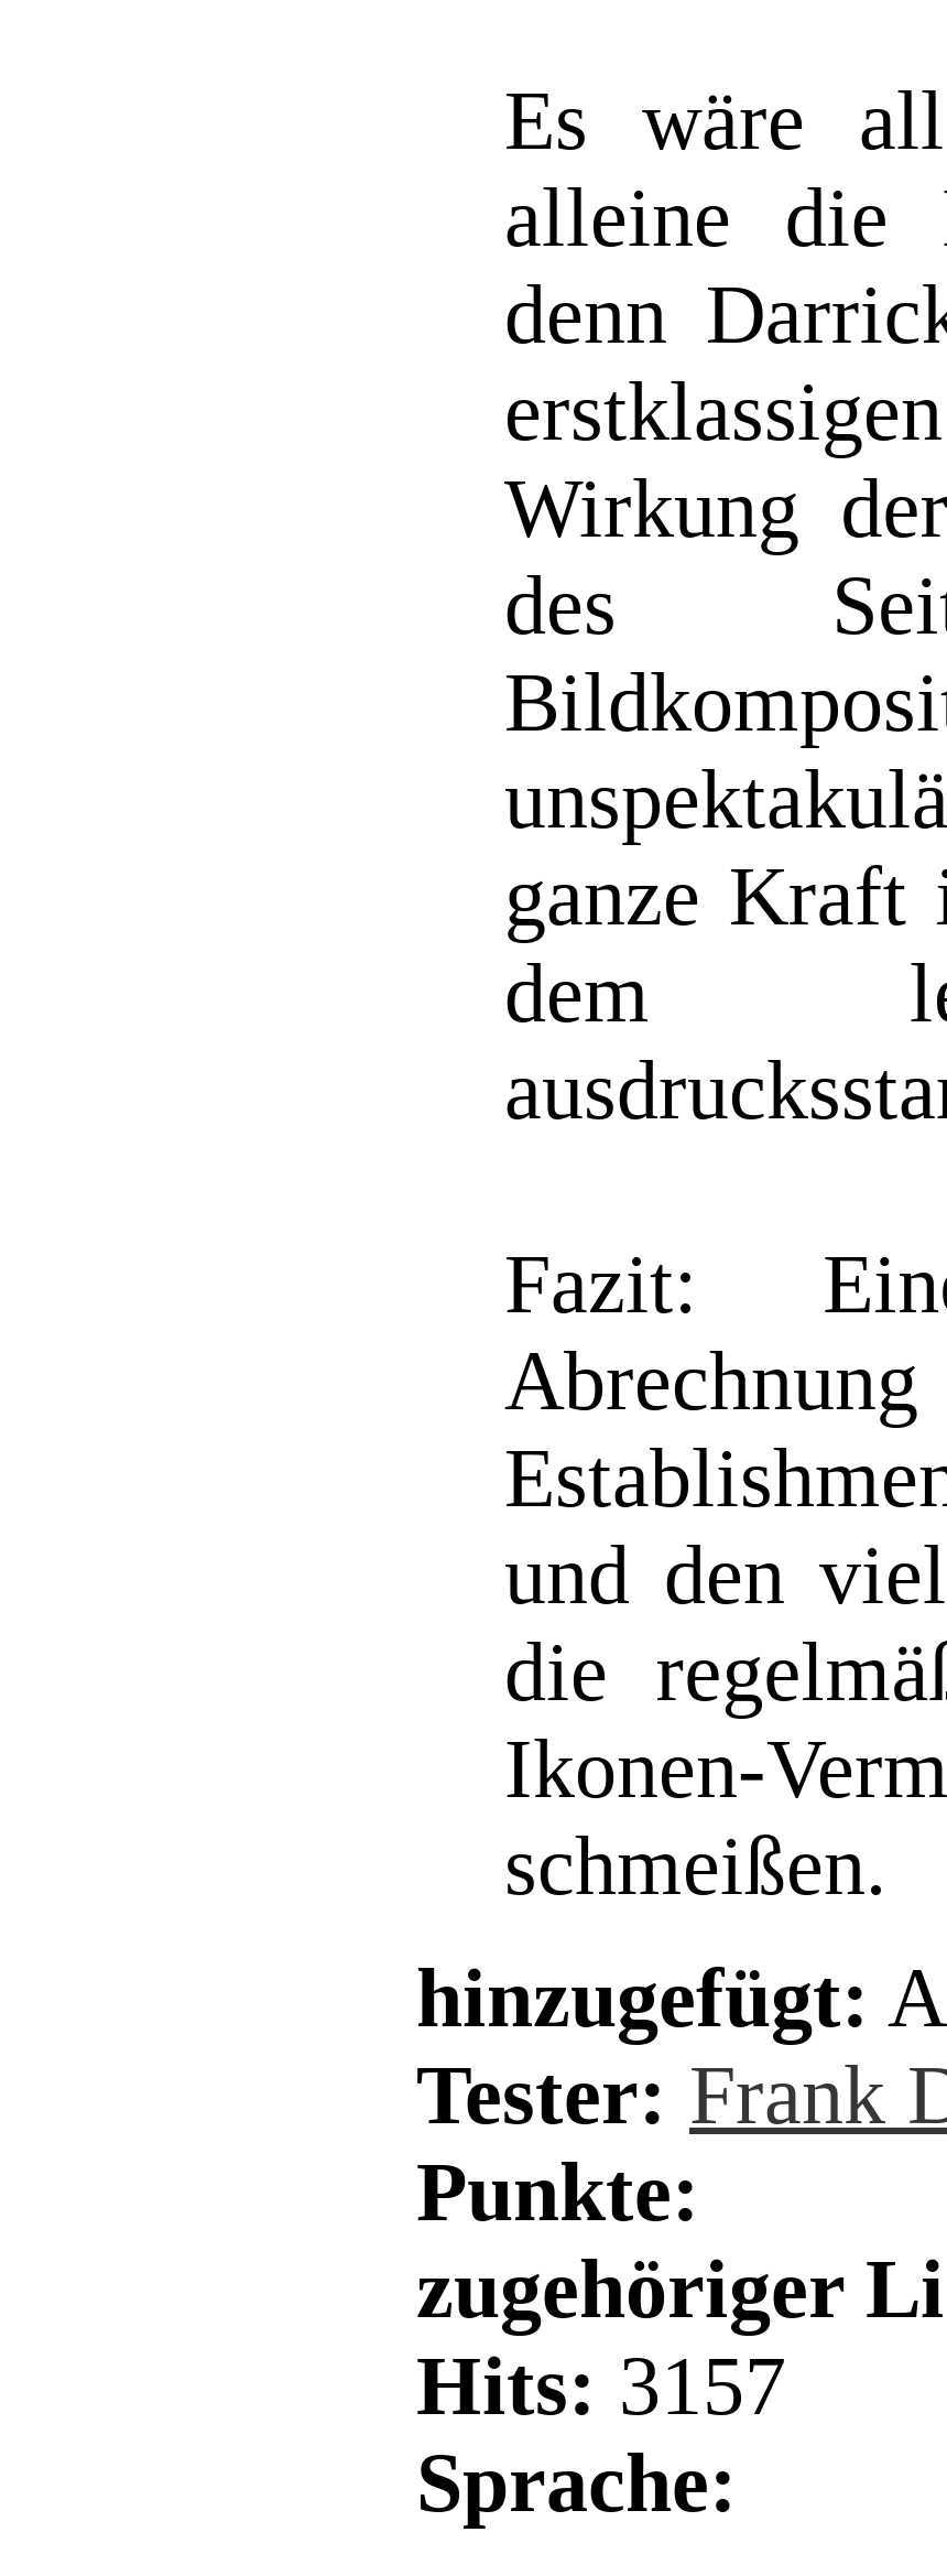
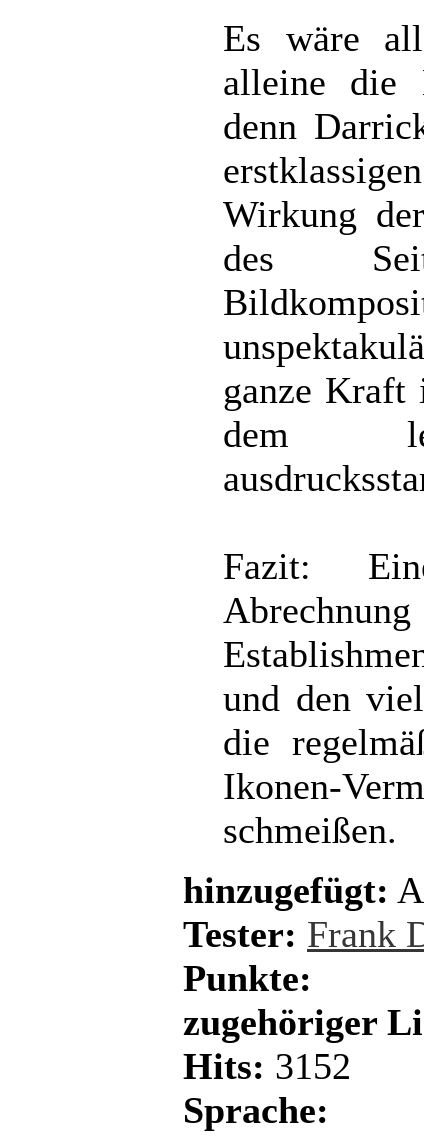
[416,2339,786,2432] Hits: 3157 -> [183,1045,351,1087] Hits: 3152

